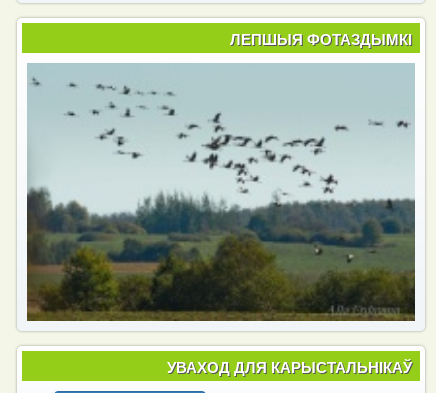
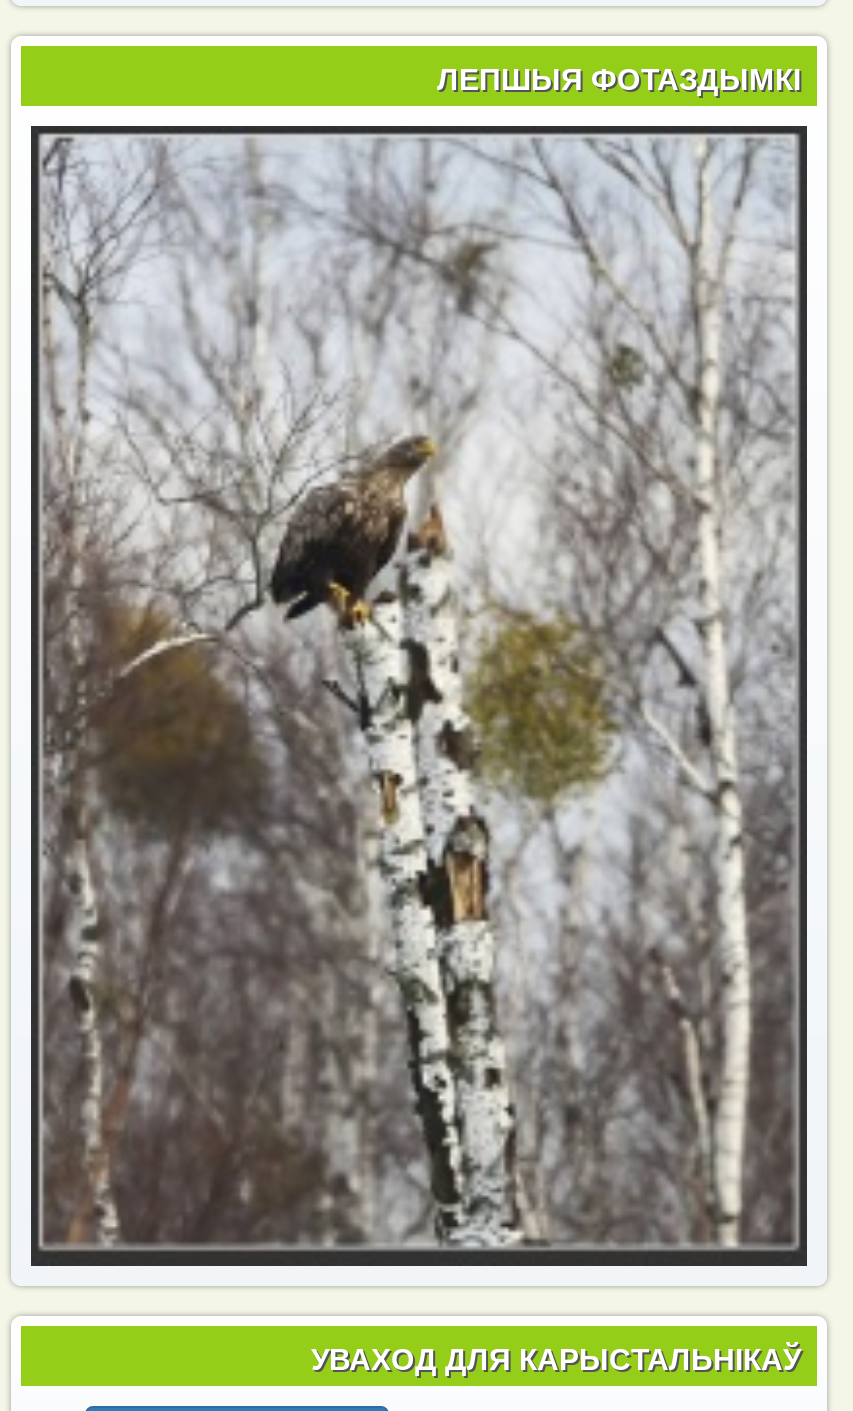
[27,64,415,322] [image] -> [21,126,817,1268] [image]

